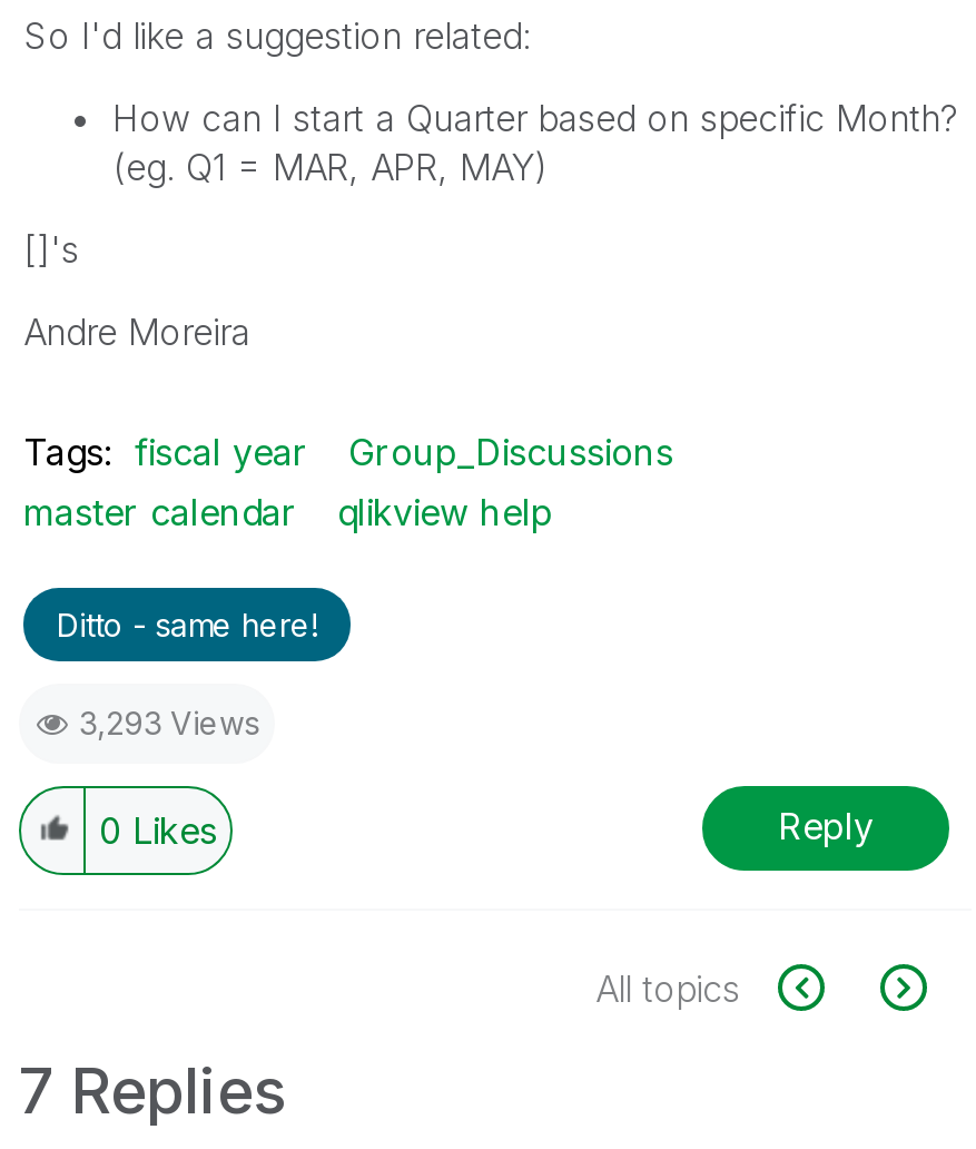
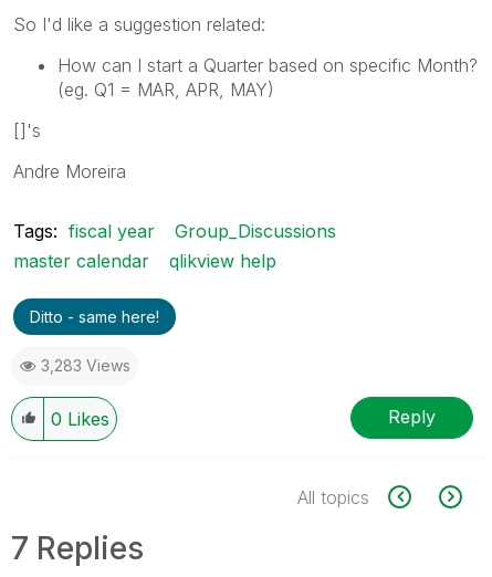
[79,703,259,740] 3,293 Views -> [41,355,130,374] 3,283 Views

